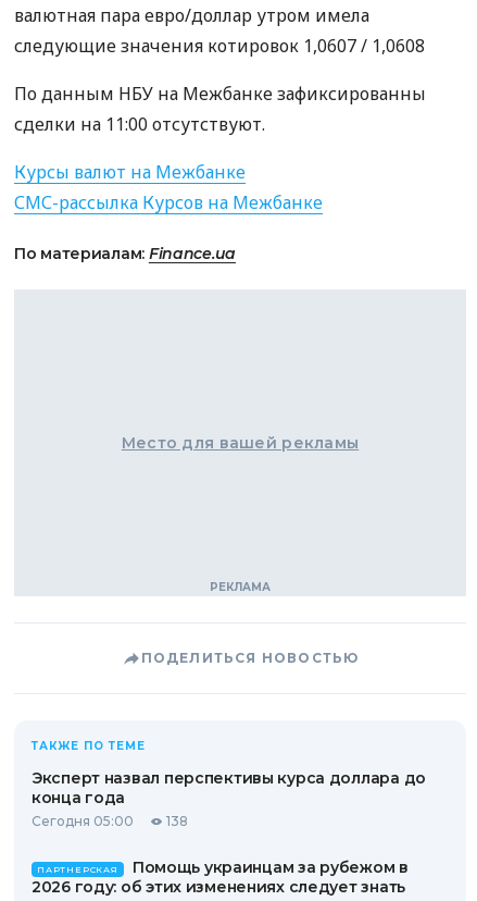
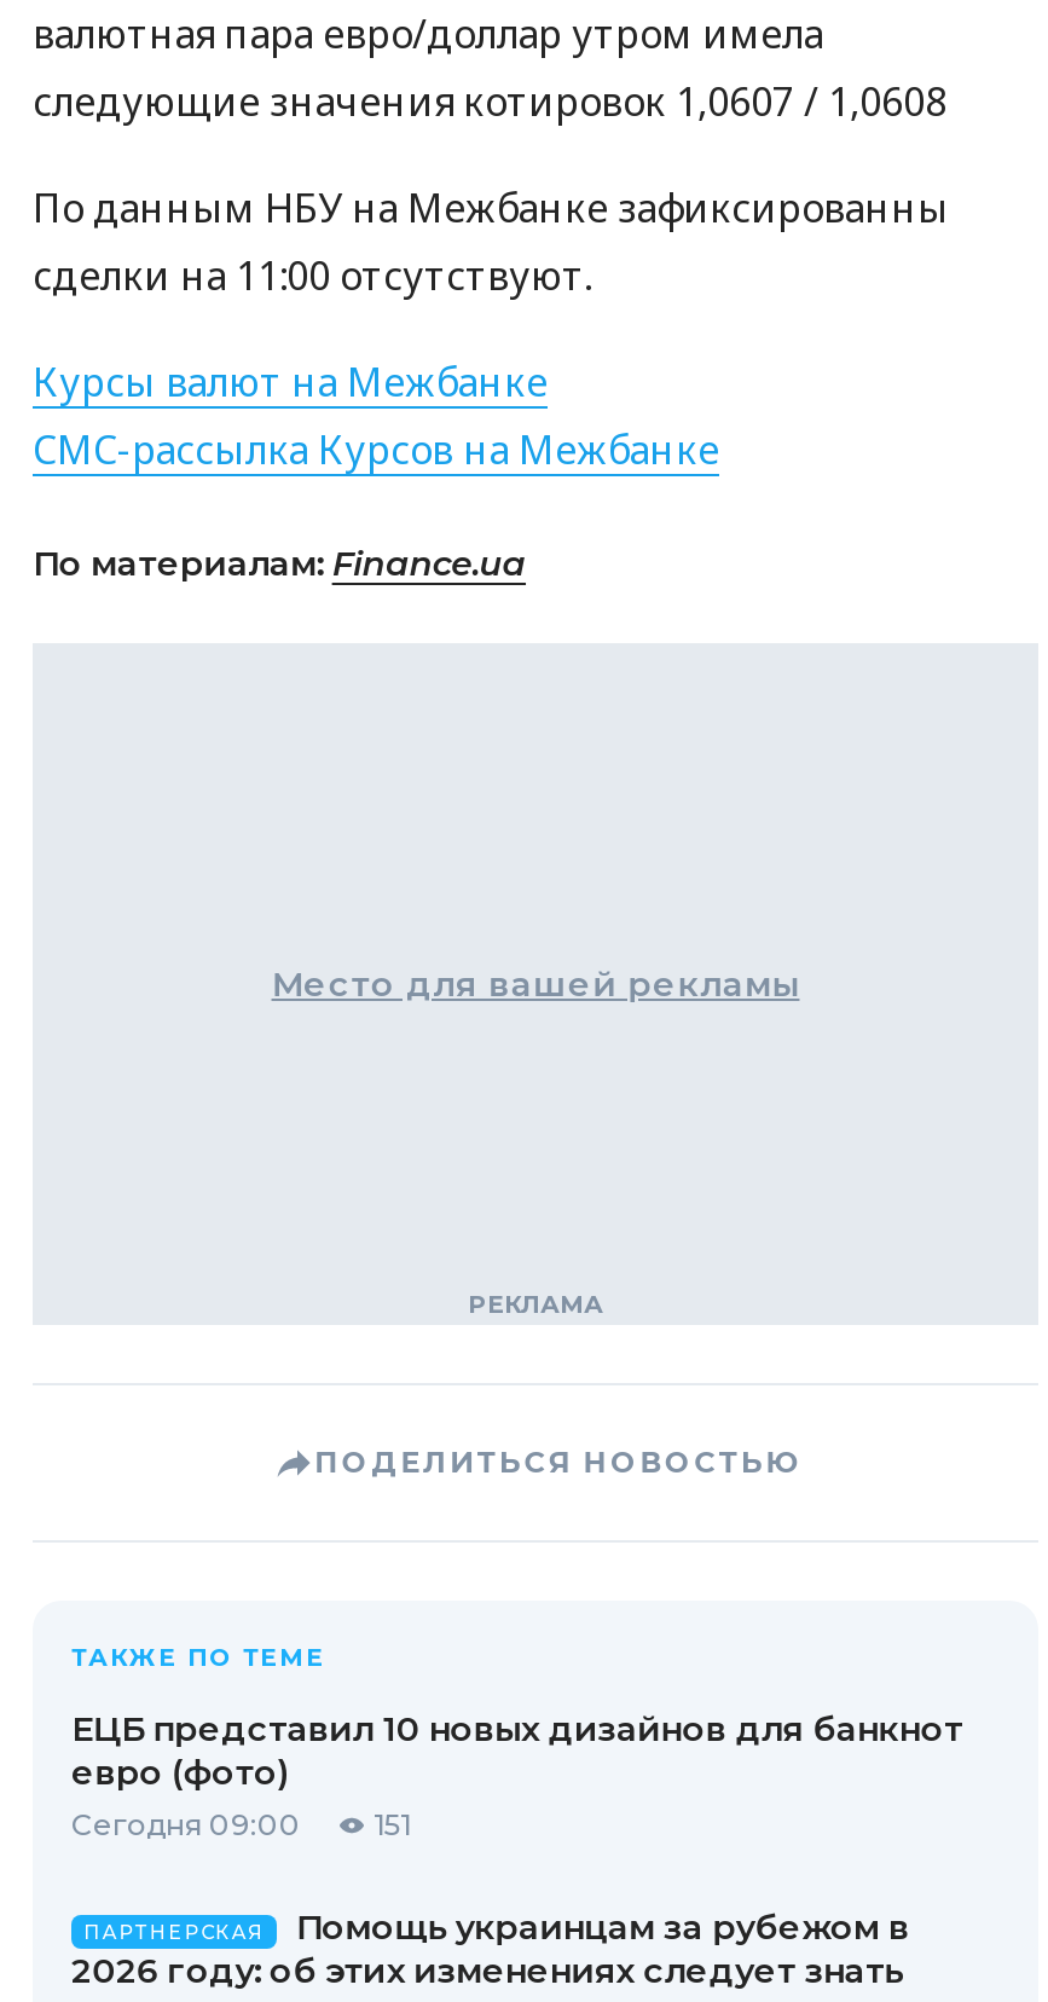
[32,768,426,829] Эксперт назвал перспективы курса доллара до | конца года | Сегодня 05:00 | 138 -> [71,1707,963,1842] ЕЦБ представил 10 новых дизайнов для банкнот | евро (фото) | Сегодня 09:00 | 151

